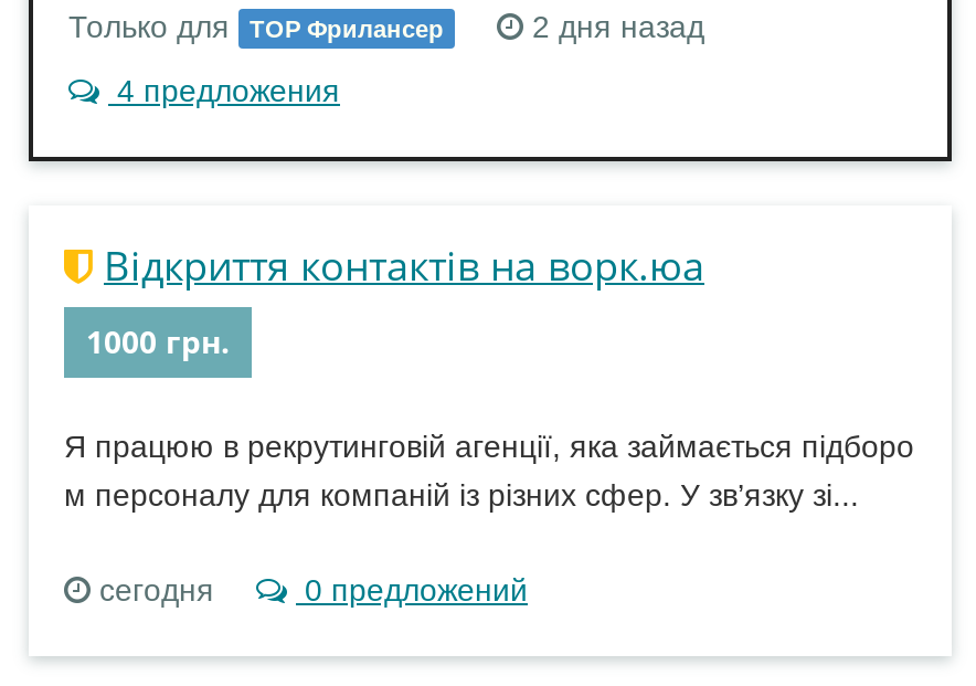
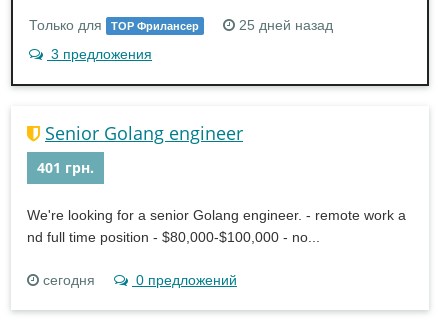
[523,9,704,44] 2 дня назад -> [235,17,333,33] 25 дней назад
[117,73,340,108] 4 предложения -> [51,46,152,62] 3 предложения
[104,239,704,292] Відкриття контактів на ворк.юа -> [45,121,243,145] Senior Golang engineer
[86,320,230,362] 1000 грн. -> [37,158,94,177] 401 грн.
[64,429,914,513] Я працюю в рекрутинговій агенції, яка займається підборо | м персоналу для компаній із різних сфер. У зв’язку зі... -> [27,207,406,245] We're looking for a senior Golang engineer. - remote work a | nd full time position - $80,000-$100,000 - no...

